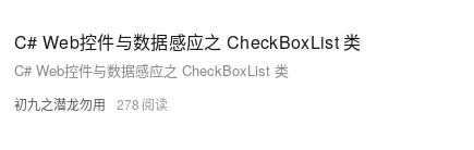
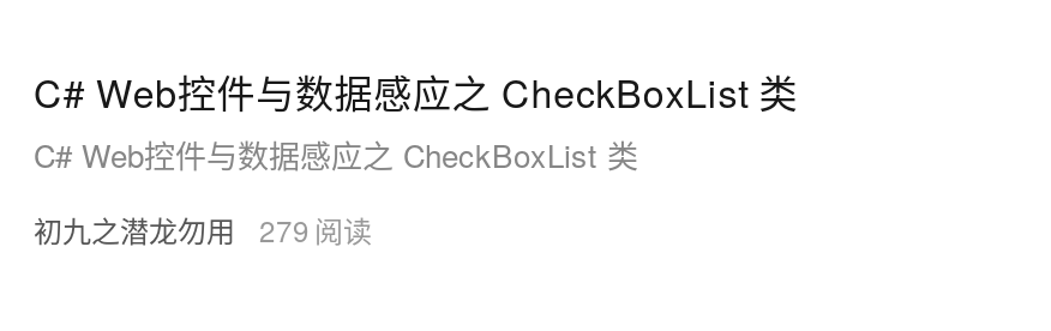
[14,95,139,113] 初九之潜龙勿用 278 -> [34,209,310,249] 初九之潜龙勿用 279

